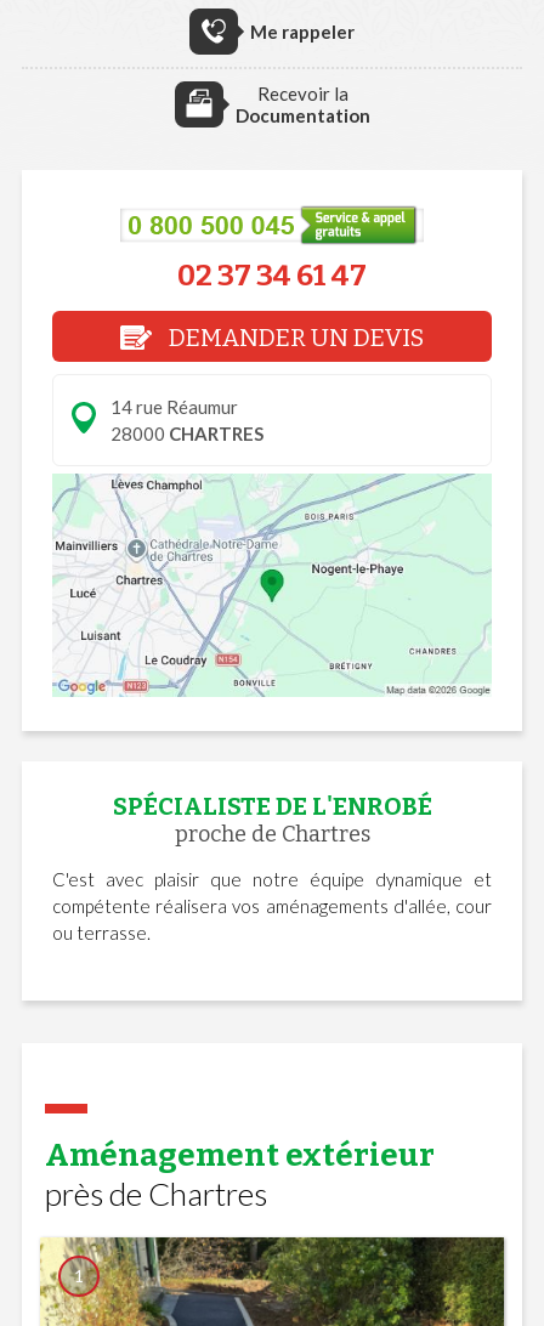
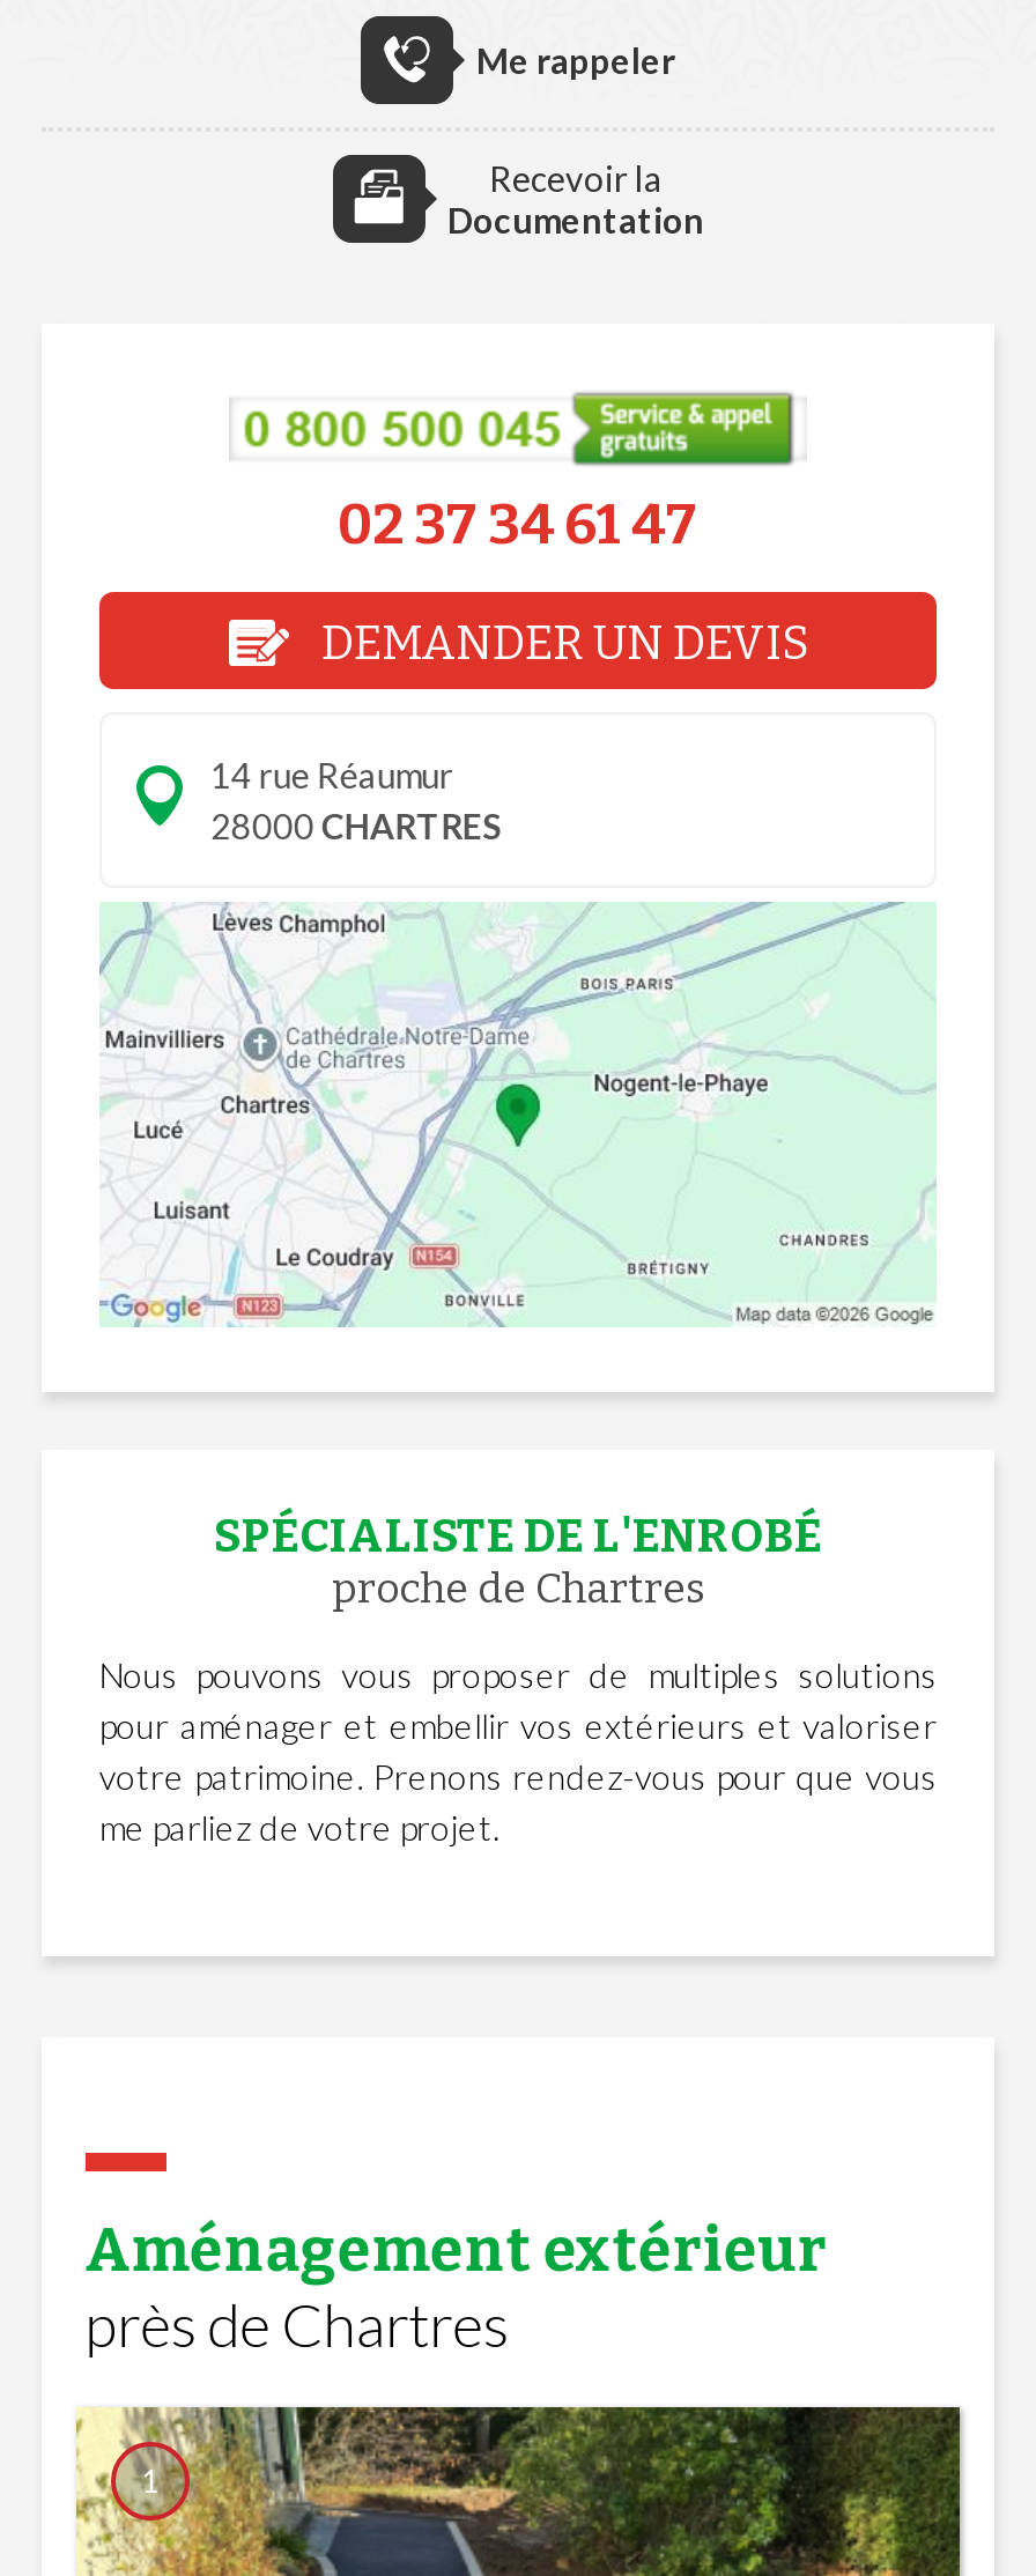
[52,868,492,943] C'est avec plaisir que notre équipe dynamique et | compétente réalisera vos aménagements d'allée, cour | ou terrasse. -> [99,1653,937,1848] Nous pouvons vous proposer de multiples solutions | pour aménager et embellir vos extérieurs et valoriser | votre patrimoine. Prenons rendez-vous pour que vous | me parliez de votre projet.

